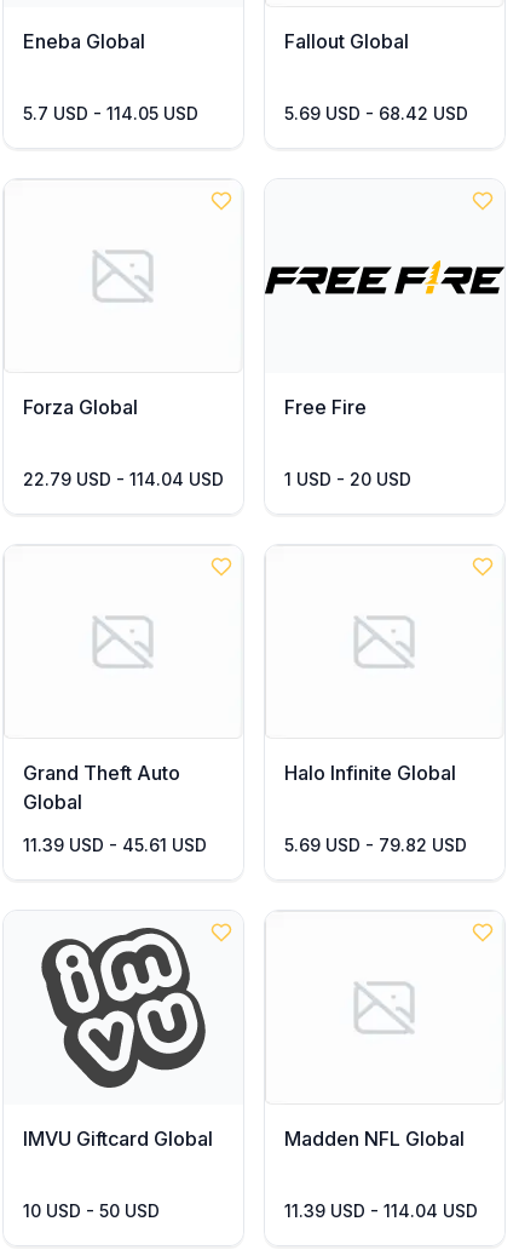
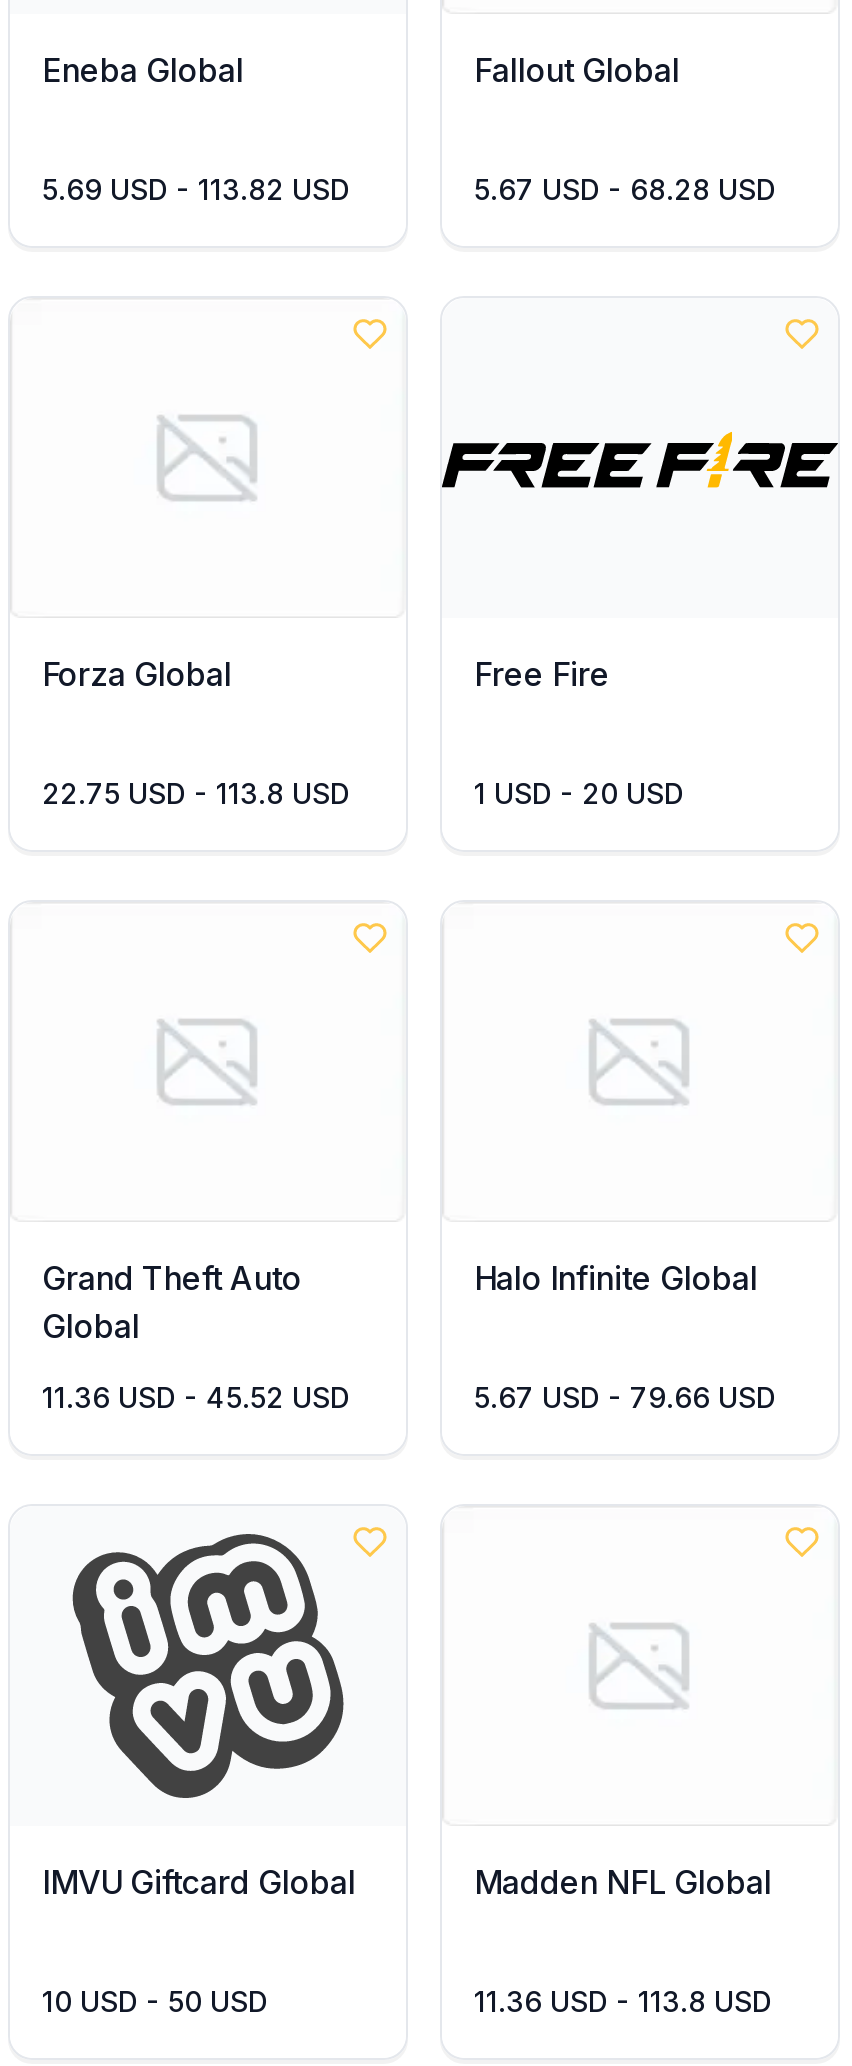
[23,103,198,124] 5.7 USD - 114.05 USD -> [42,172,350,206] 5.69 USD - 113.82 USD
[284,103,468,124] 5.69 USD - 68.42 USD -> [474,172,776,206] 5.67 USD - 68.28 USD
[23,469,224,489] 22.79 USD - 114.04 USD -> [42,776,350,810] 22.75 USD - 113.8 USD
[23,835,207,855] 11.39 USD - 45.61 USD -> [42,1380,350,1414] 11.36 USD - 45.52 USD
[284,835,467,855] 5.69 USD - 79.82 USD -> [474,1380,776,1414] 5.67 USD - 79.66 USD
[284,1200,478,1221] 11.39 USD - 114.04 USD -> [474,1984,772,2018] 11.36 USD - 113.8 USD

